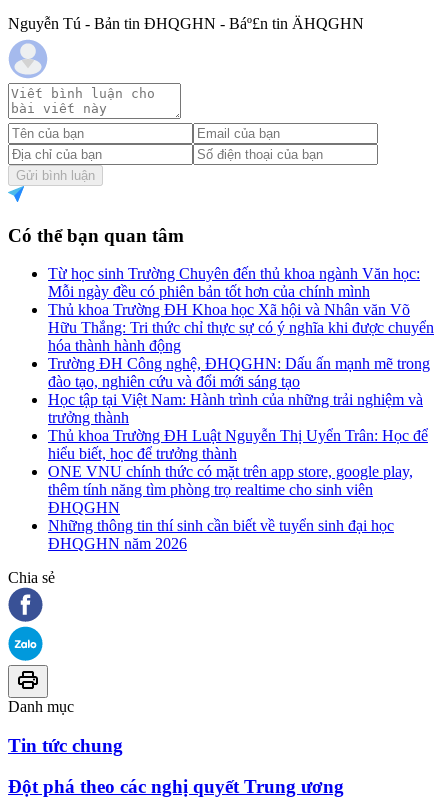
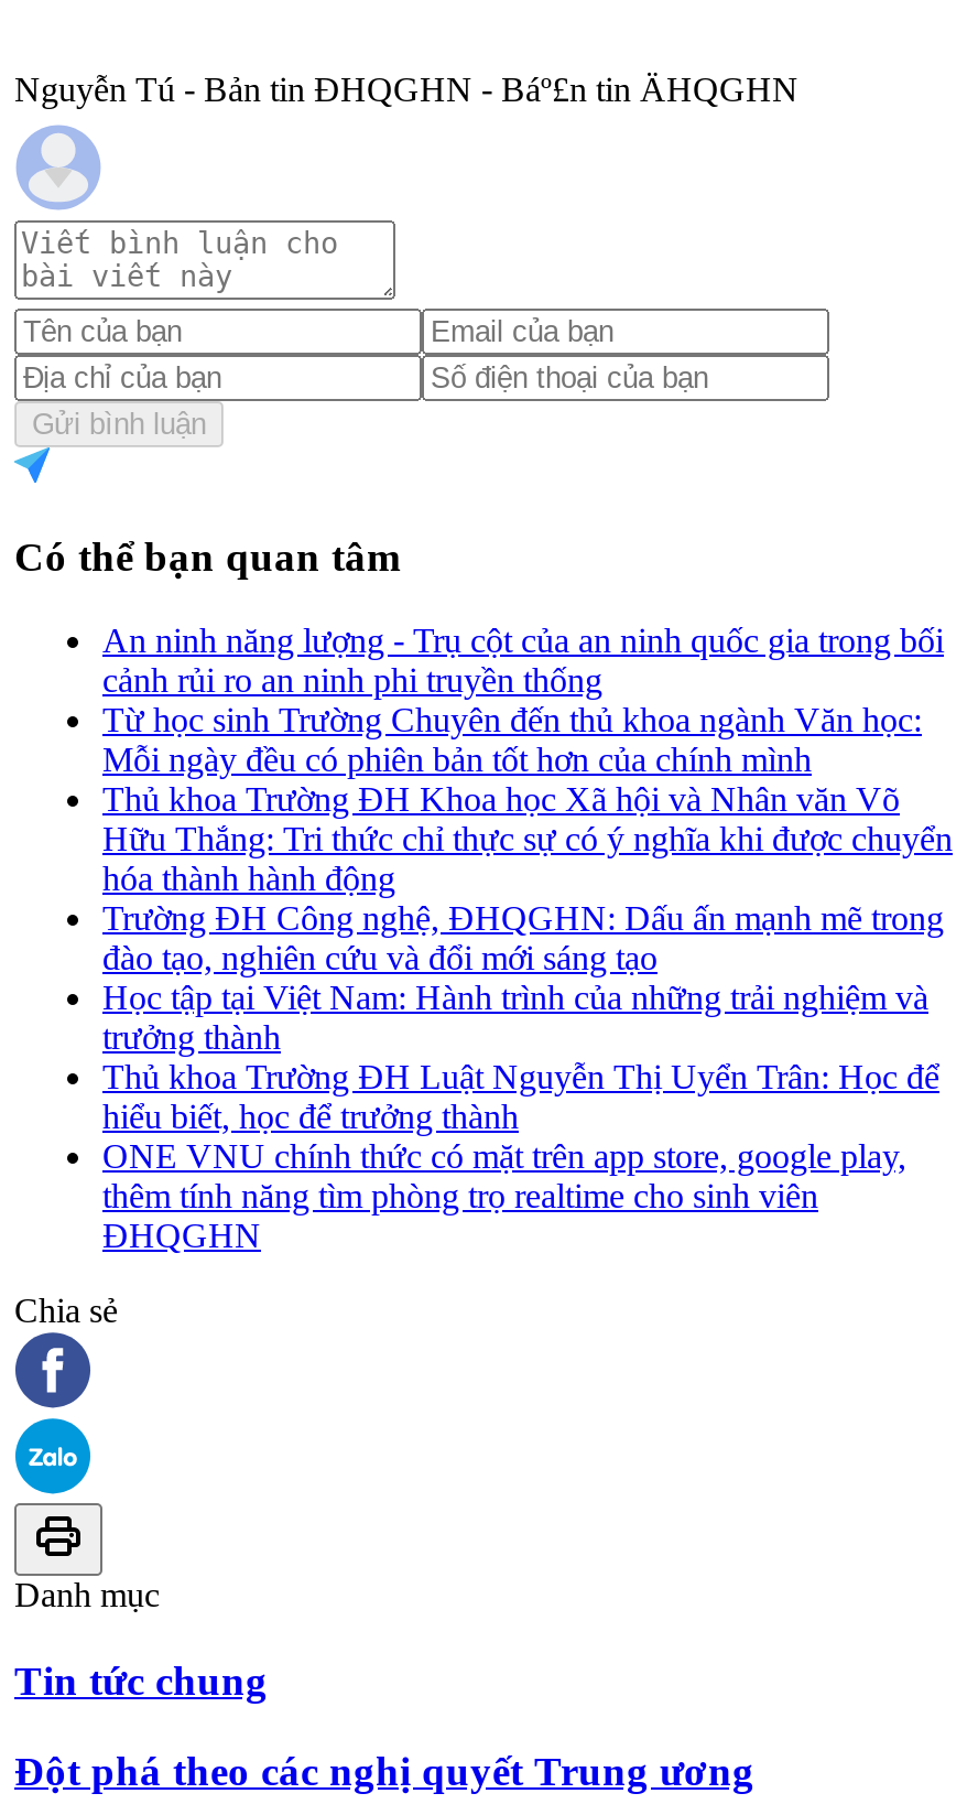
none -> [102,622,944,699] An ninh năng lượng - Trụ cột của an ninh quốc gia trong bối | cảnh rủi ro an ninh phi truyền thống
moved [48,265,434,516] -> [102,701,953,1255]: Từ học sinh Trường Chuyên đến thủ khoa ngành Văn học: | Mỗi ngày đều có phiên bản tốt hơn của chính mình | Thủ khoa Trường ĐH Khoa học Xã hội và Nhân văn Võ | ... | thêm tính năng tìm phòng trọ realtime cho sinh viên | ĐHQGHN
[48,517,394,552] Những thông tin thí sinh cần biết về tuyển sinh đại học | ĐHQGHN năm 2026 -> none

